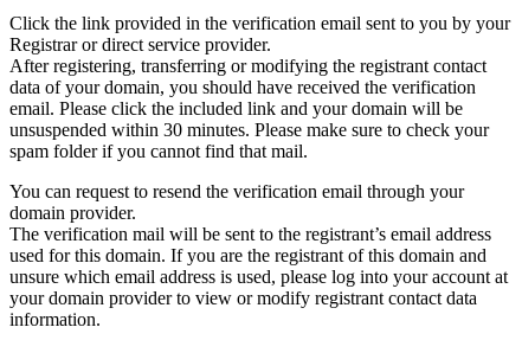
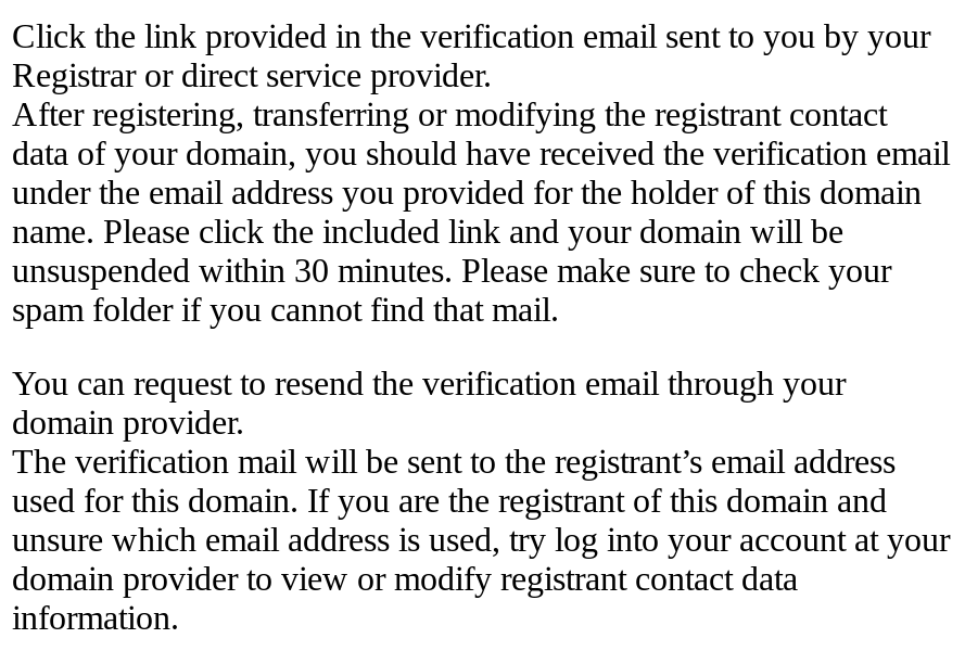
[9,76,476,118] data of your domain, you should have received the verification | email. Please click the included link and your domain will be -> [12,135,950,250] data of your domain, you should have received the verification email | under the email address you provided for the holder of this domain | name. Please click the included link and your domain will be
[9,266,508,307] unsure which email address is used, please log into your account at | your domain provider to view or modify registrant contact data -> [12,521,950,597] unsure which email address is used, try log into your account at your | domain provider to view or modify registrant contact data

